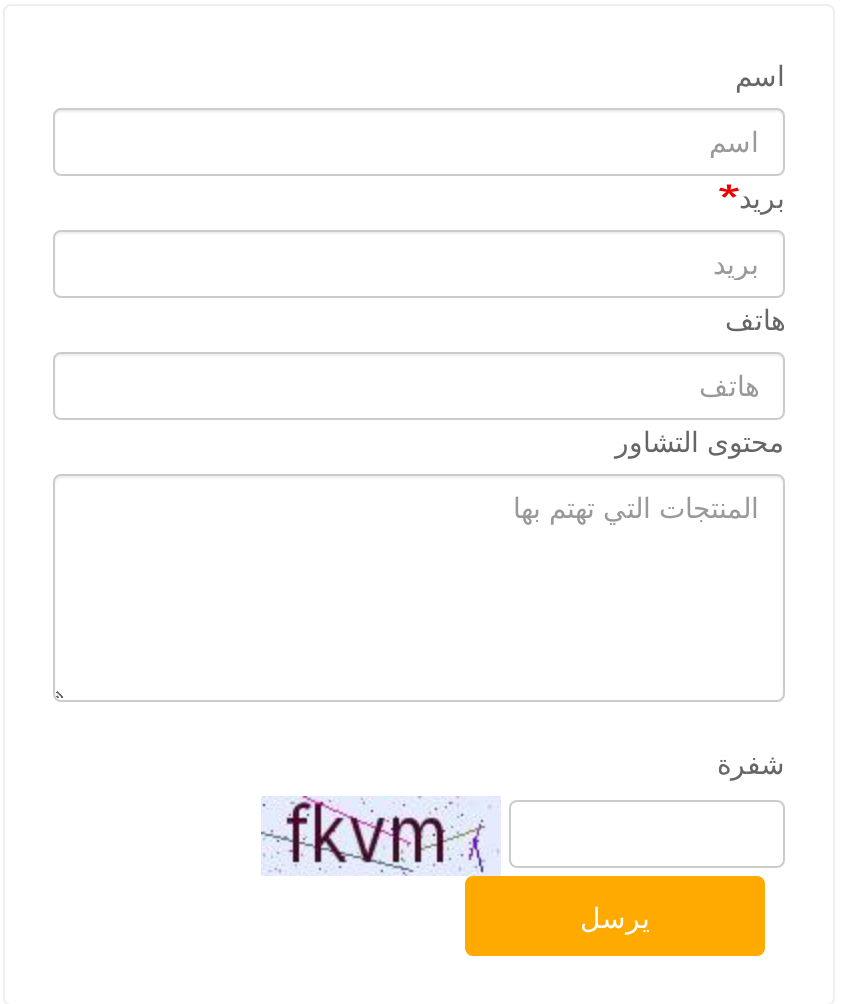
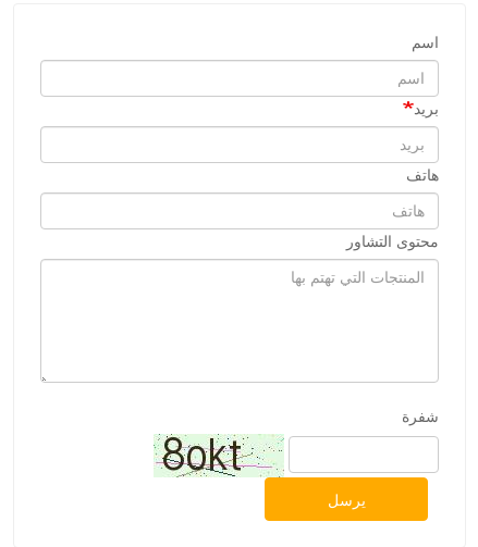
[263,796,497,874] [image] -> [154,434,284,477] [image]

